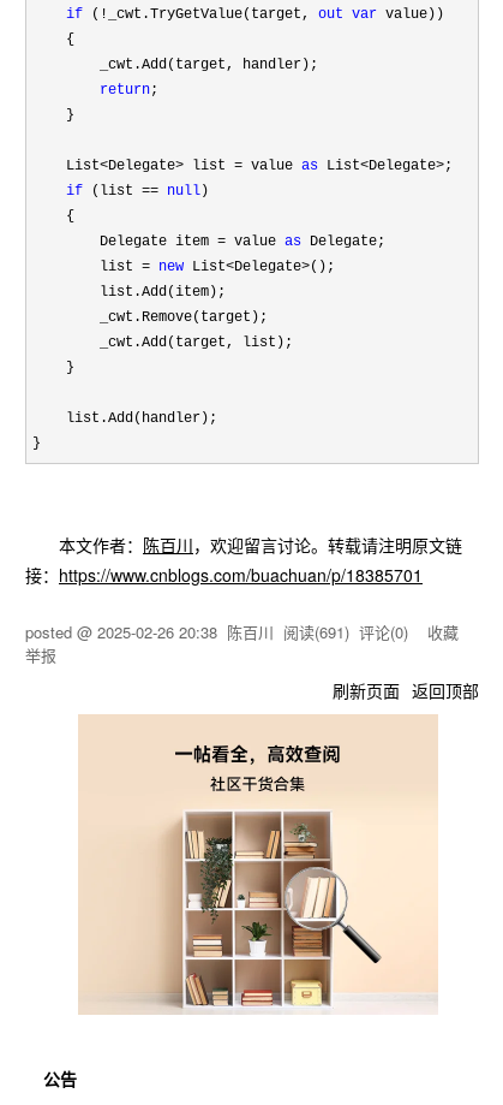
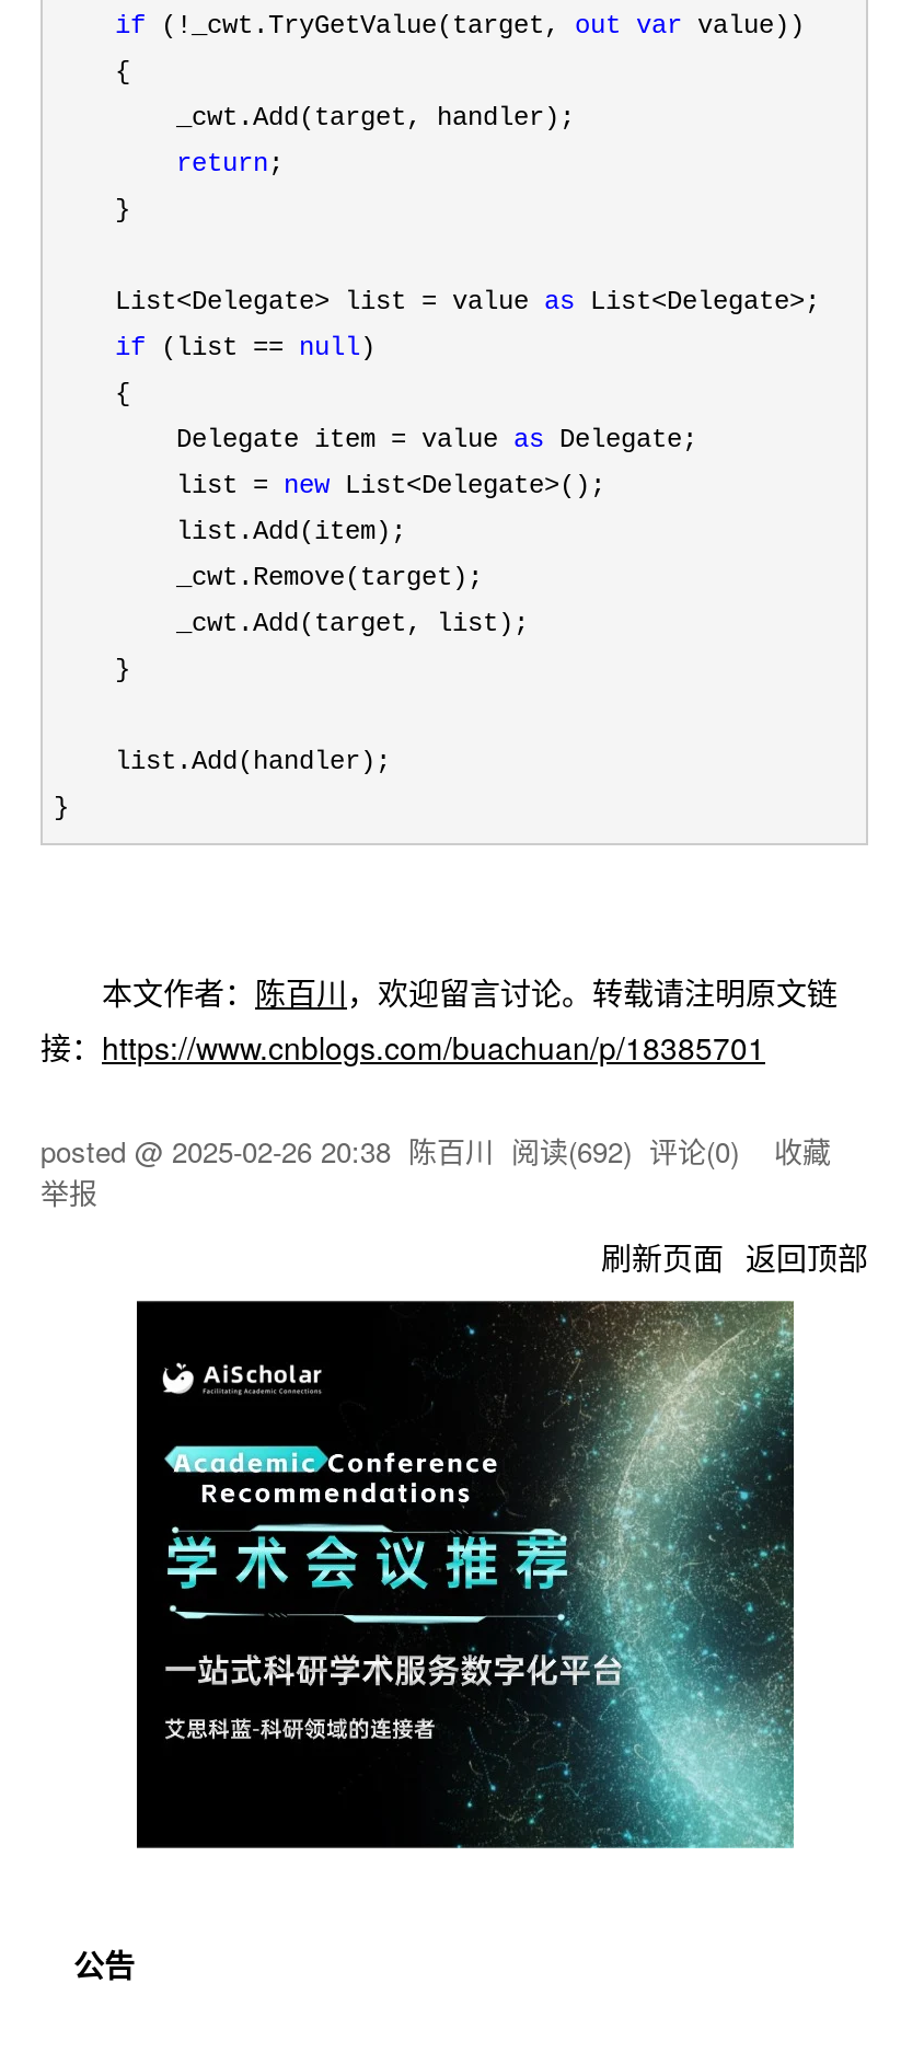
[25,620,459,643] posted @ 2025-02-26 20:38 陈百川阅读(691) 评论(0)收藏 -> [41,1130,831,1172] posted @ 2025-02-26 20:38 陈百川阅读(692) 评论(0)收藏
[78,714,438,1015] [image] -> [135,1299,796,1850] [image]

